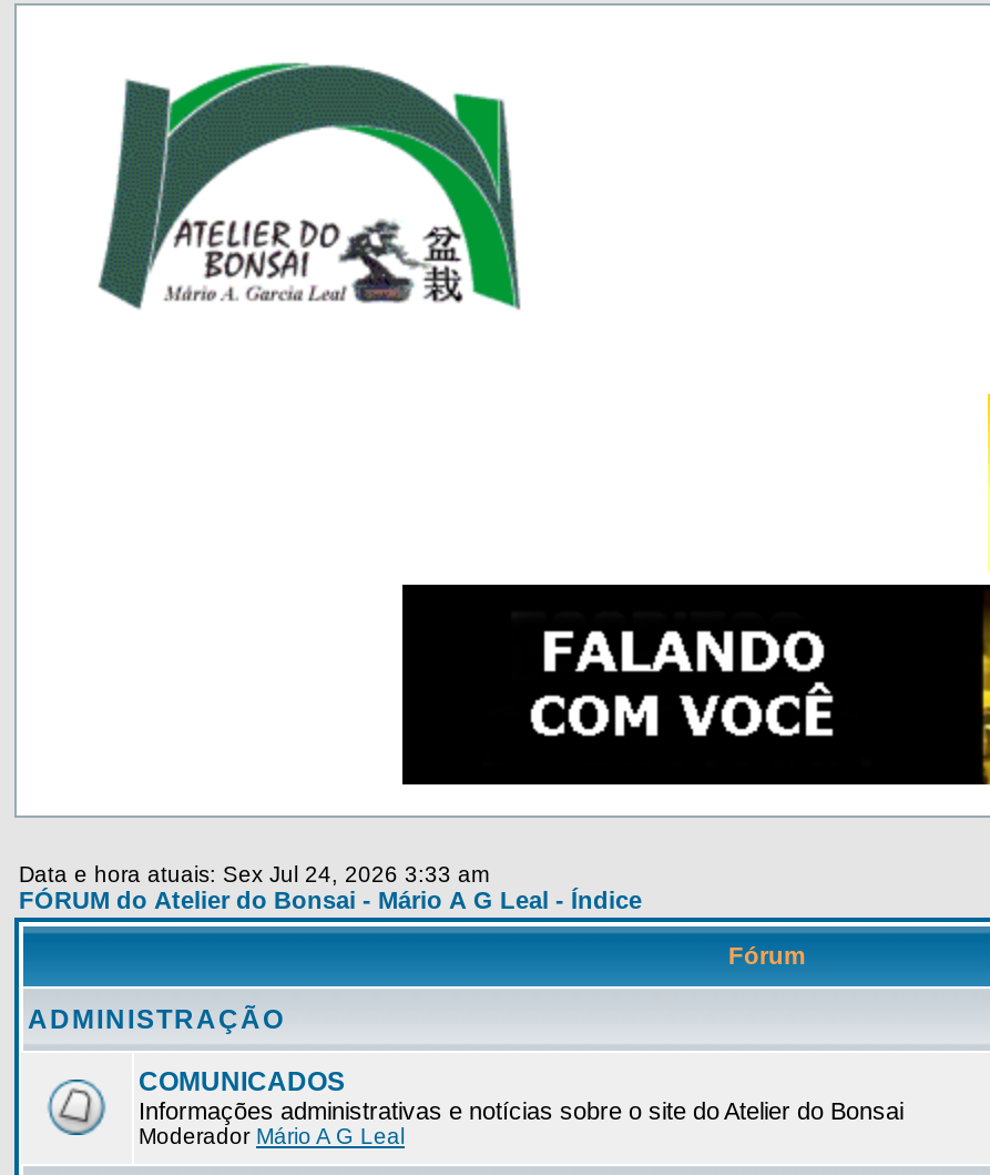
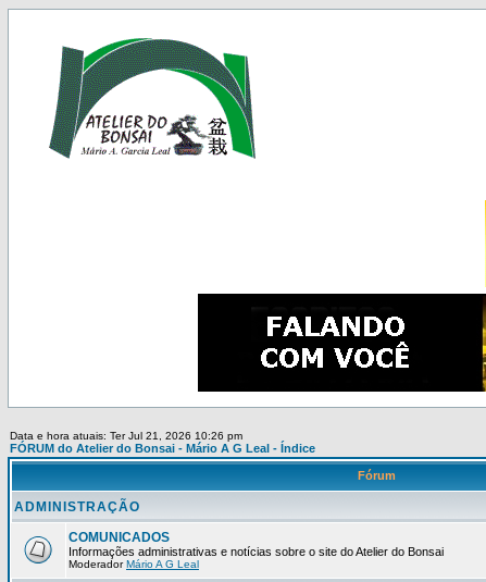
[19,862,489,887] Data e hora atuais: Sex Jul 24, 2026 3:33 am -> [10,430,242,442] Data e hora atuais: Ter Jul 21, 2026 10:26 pm

